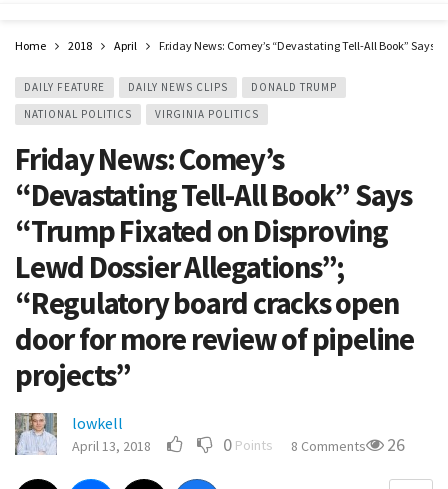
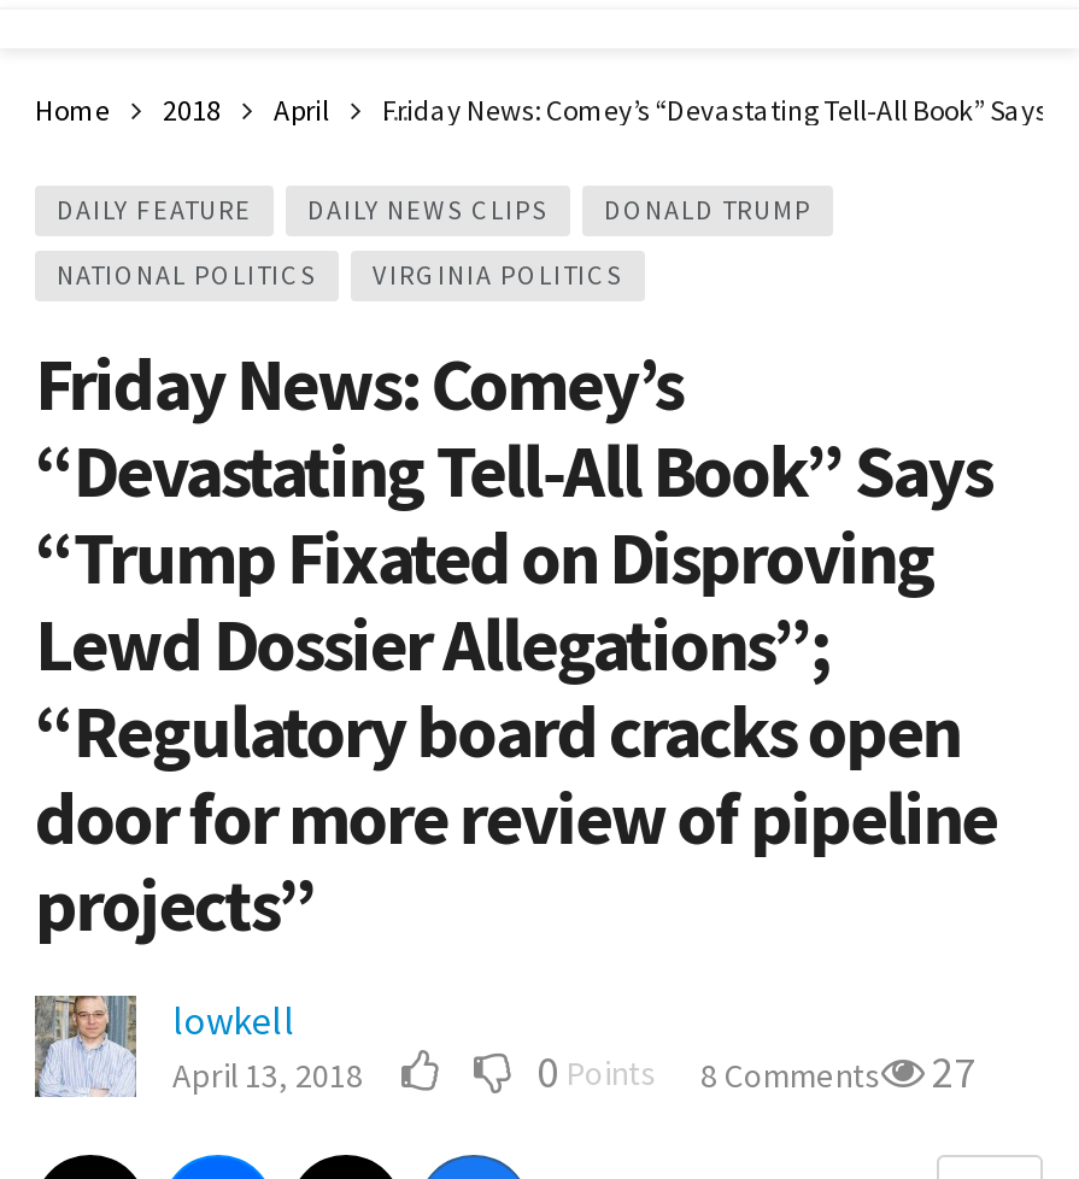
[223,433,405,456] 0 Points 8 Comments 26 -> [536,1044,975,1099] 0 Points 8 Comments 27

